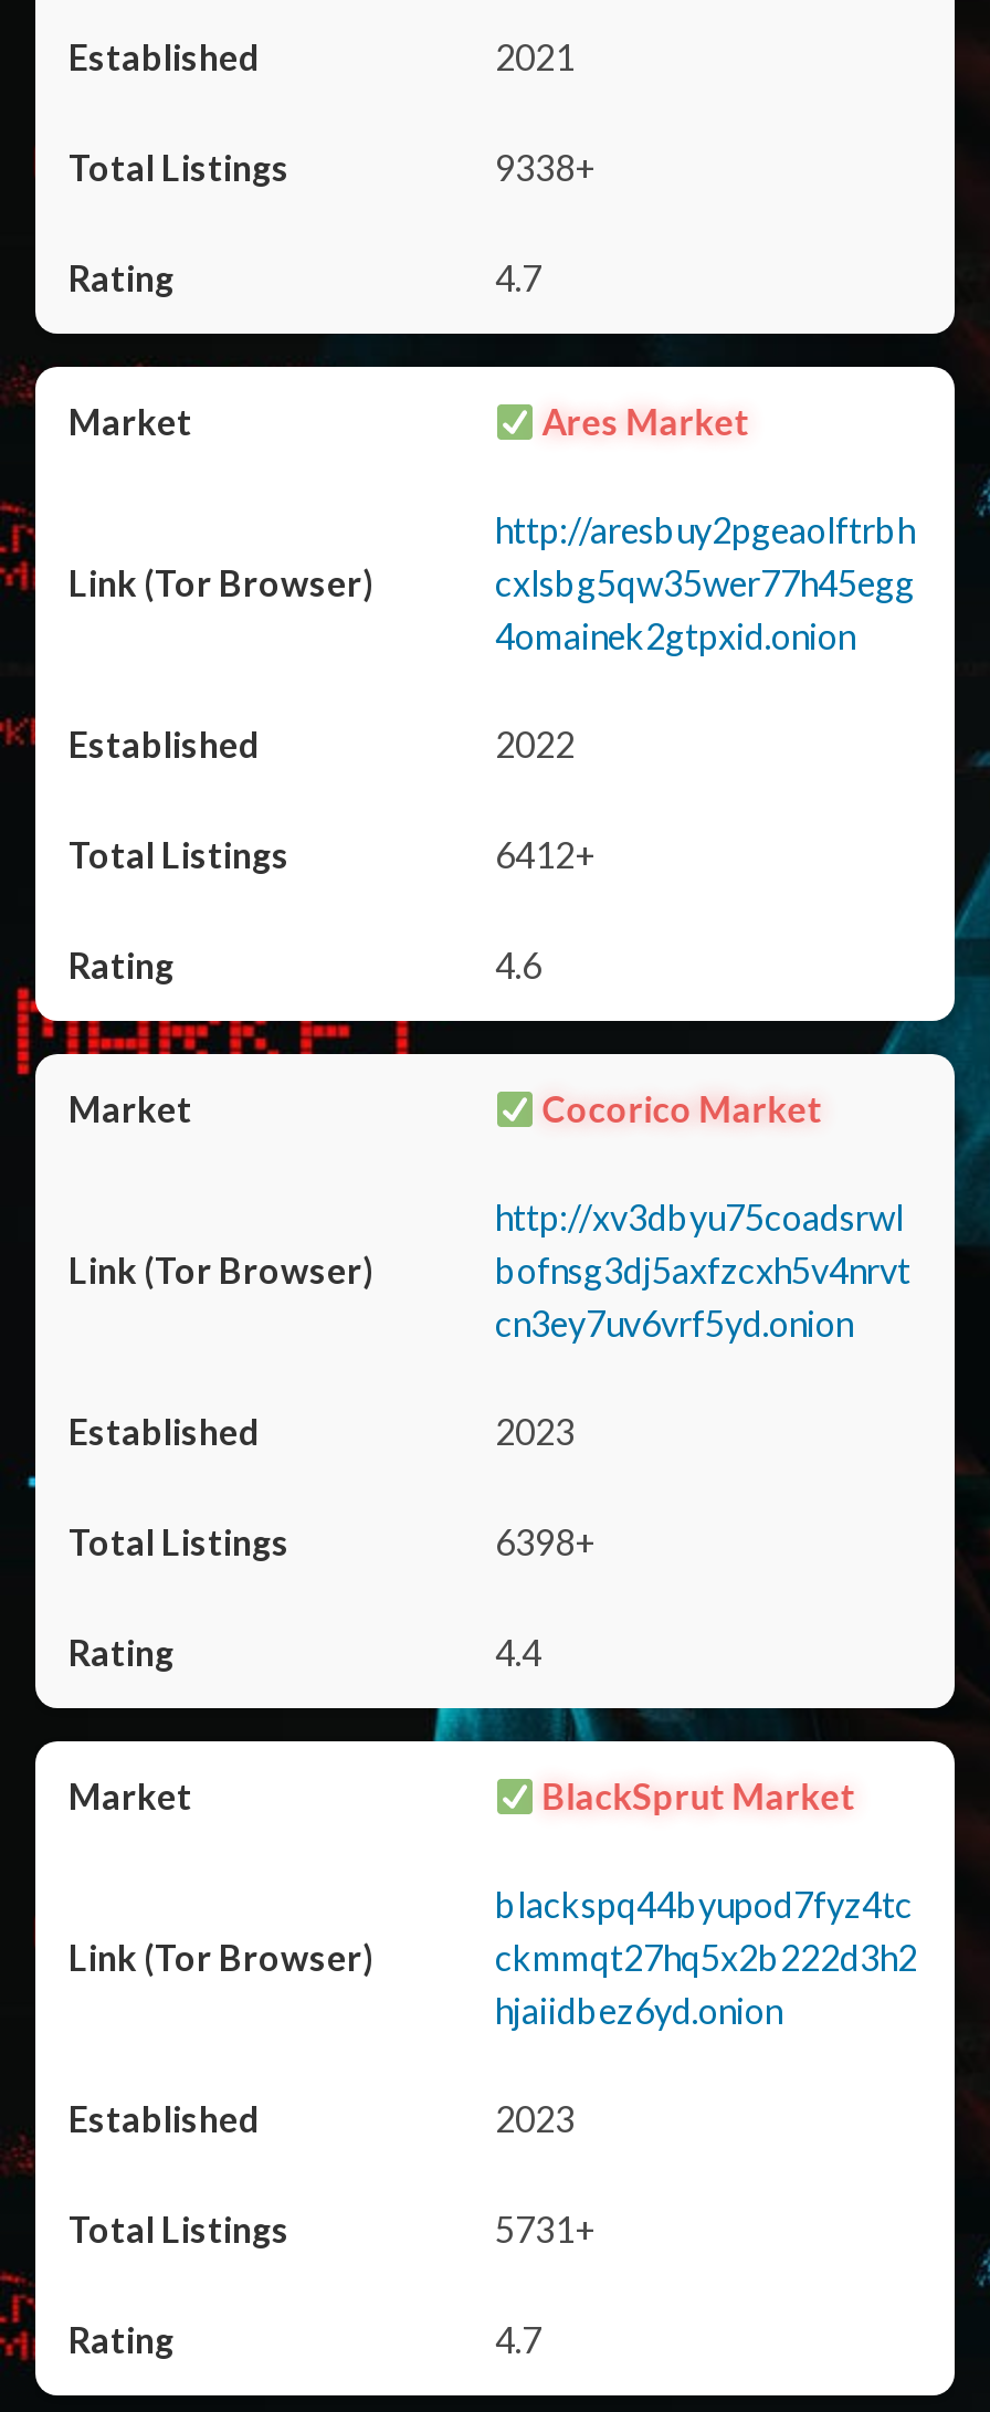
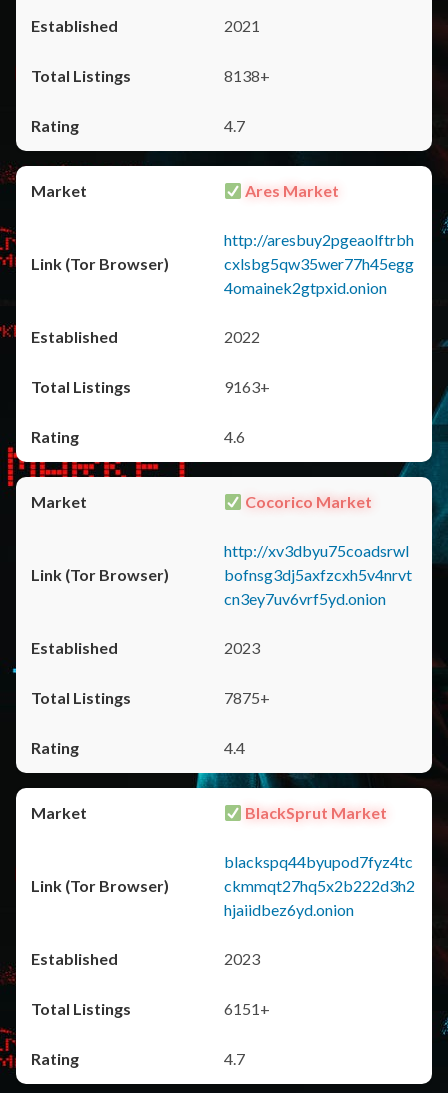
[495,146,597,188] 9338+ -> [224,66,270,85] 8138+
[495,833,597,875] 6412+ -> [224,377,270,396] 9163+
[495,1520,597,1562] 6398+ -> [224,688,270,707] 7875+
[495,2208,597,2250] 5731+ -> [224,999,270,1018] 6151+

